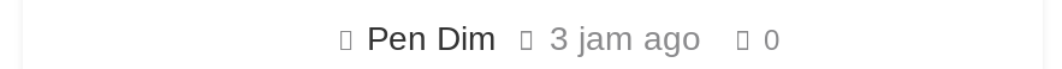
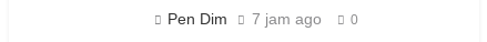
[367,19,781,57] Pen Dim 3 jam ago 0 -> [168,10,358,28] Pen Dim 7 jam ago 0

